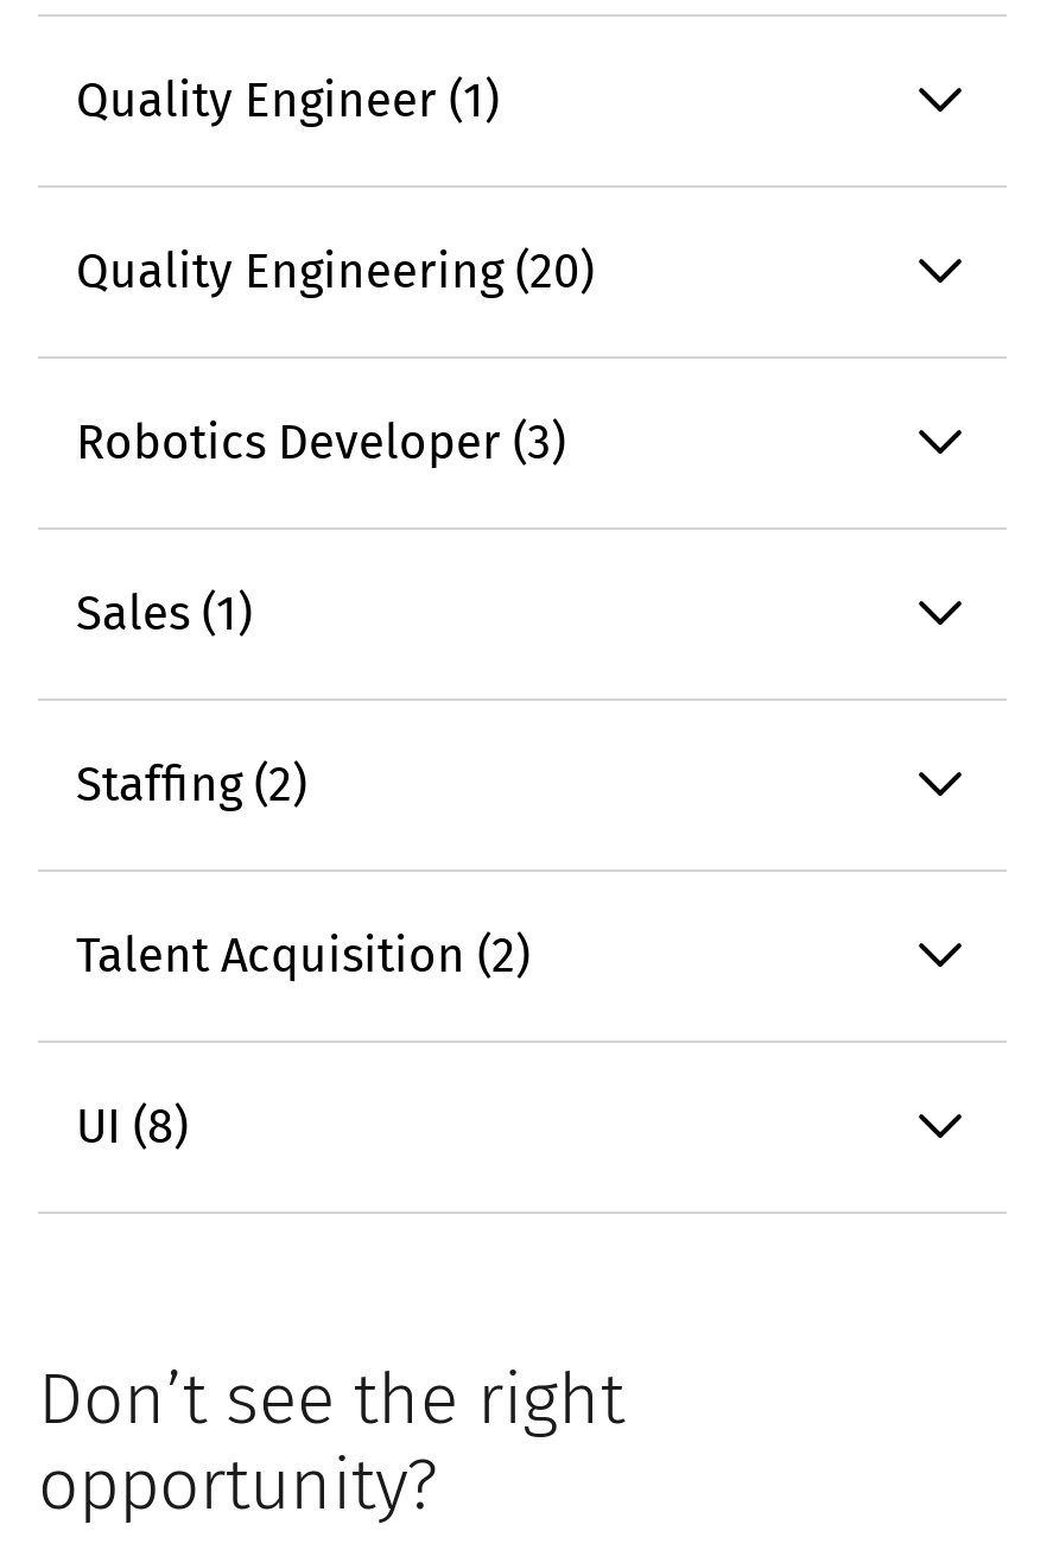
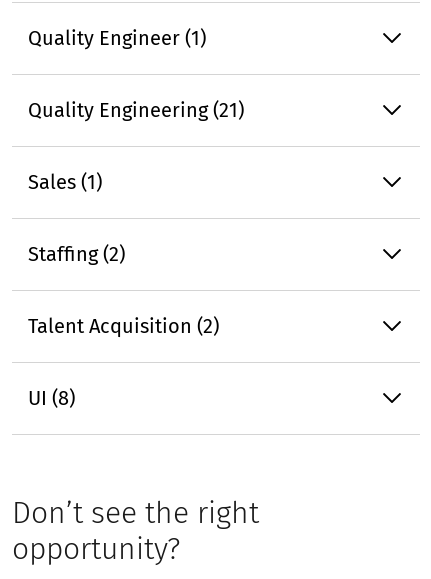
[76,243,594,471] Quality Engineering (20) | Robotics Developer (3) -> [28,98,244,122] Quality Engineering (21)

